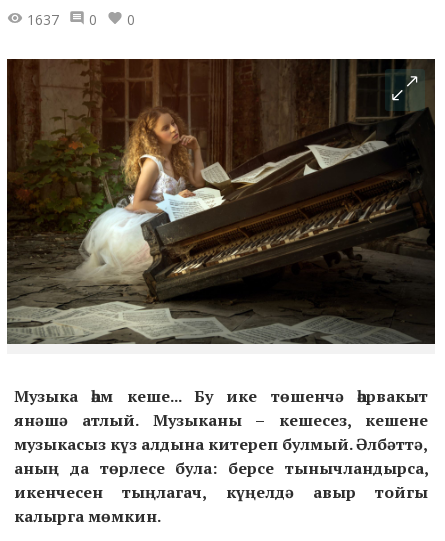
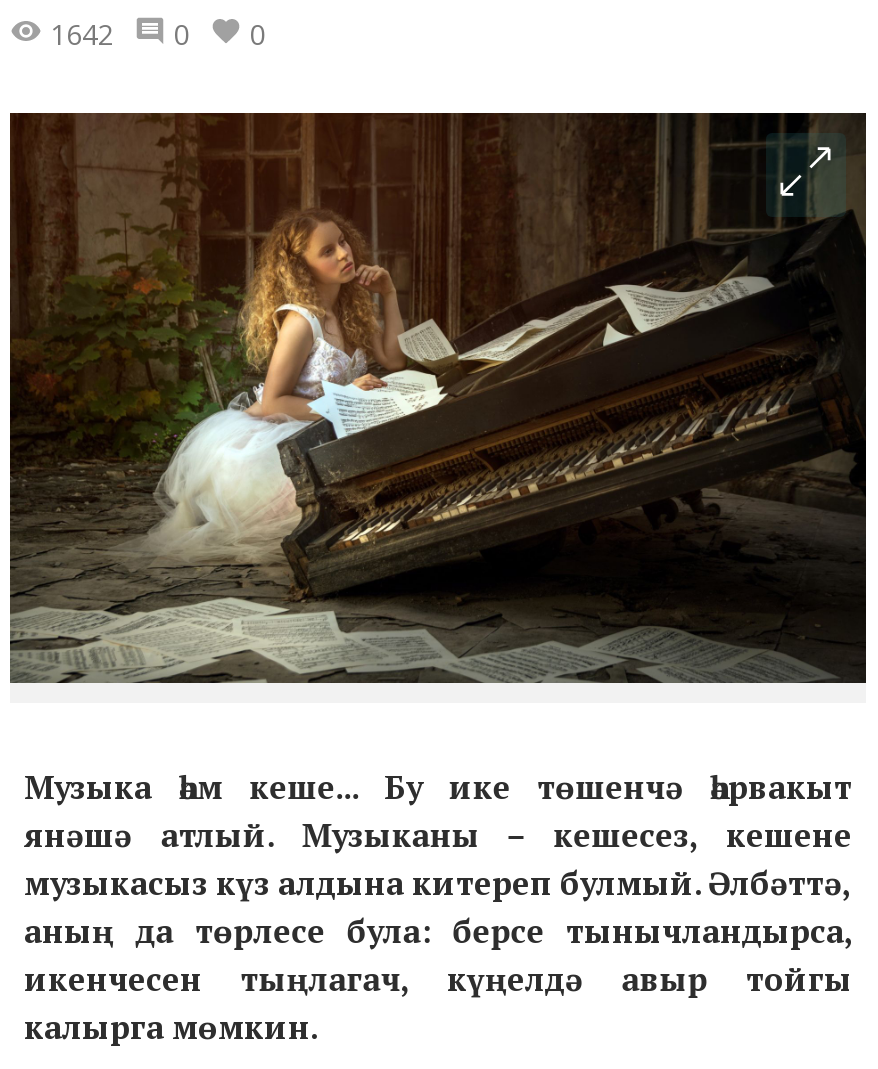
[27,10,135,29] 1637 0 0 -> [50,15,266,53] 1642 0 0

